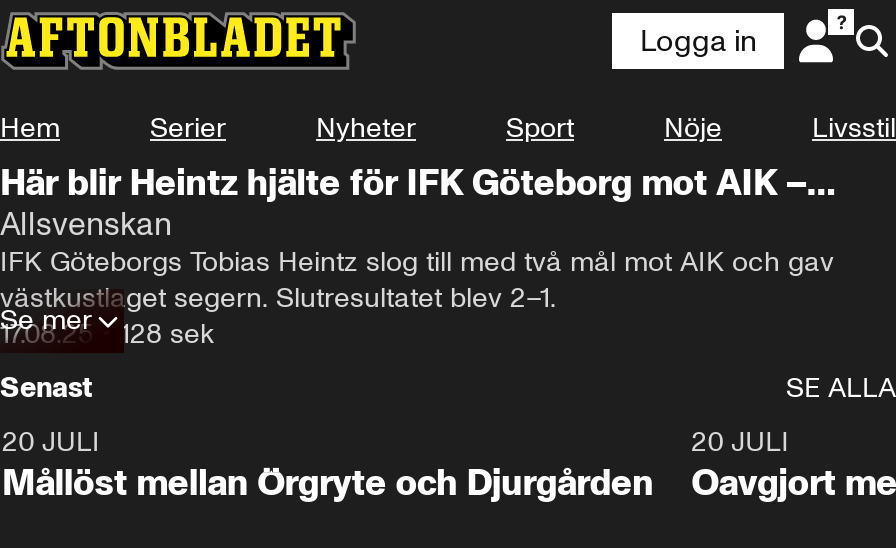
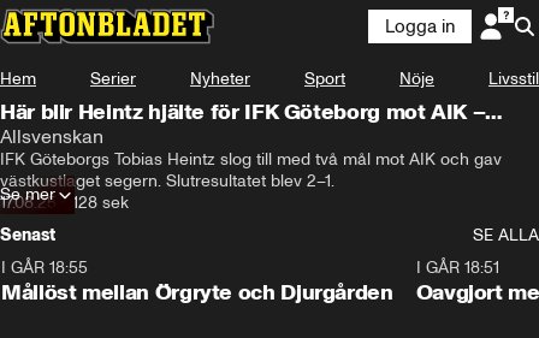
[2,425,100,459] 20 JULI -> [1,257,88,278] I GÅR 18:55
[691,425,789,459] 20 JULI -> [416,257,499,278] I GÅR 18:51

